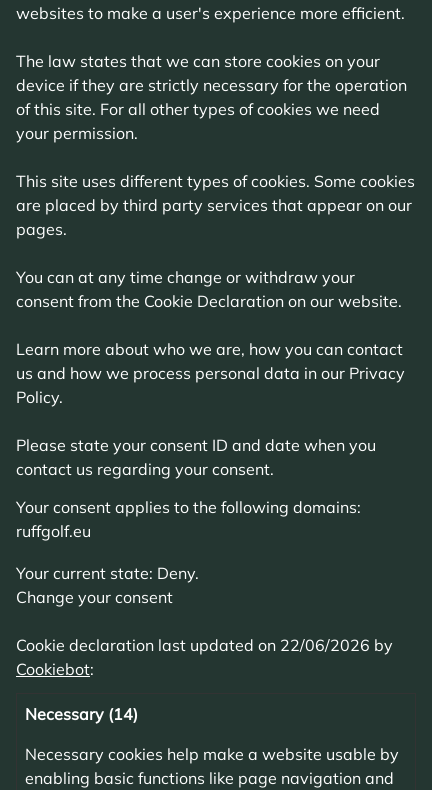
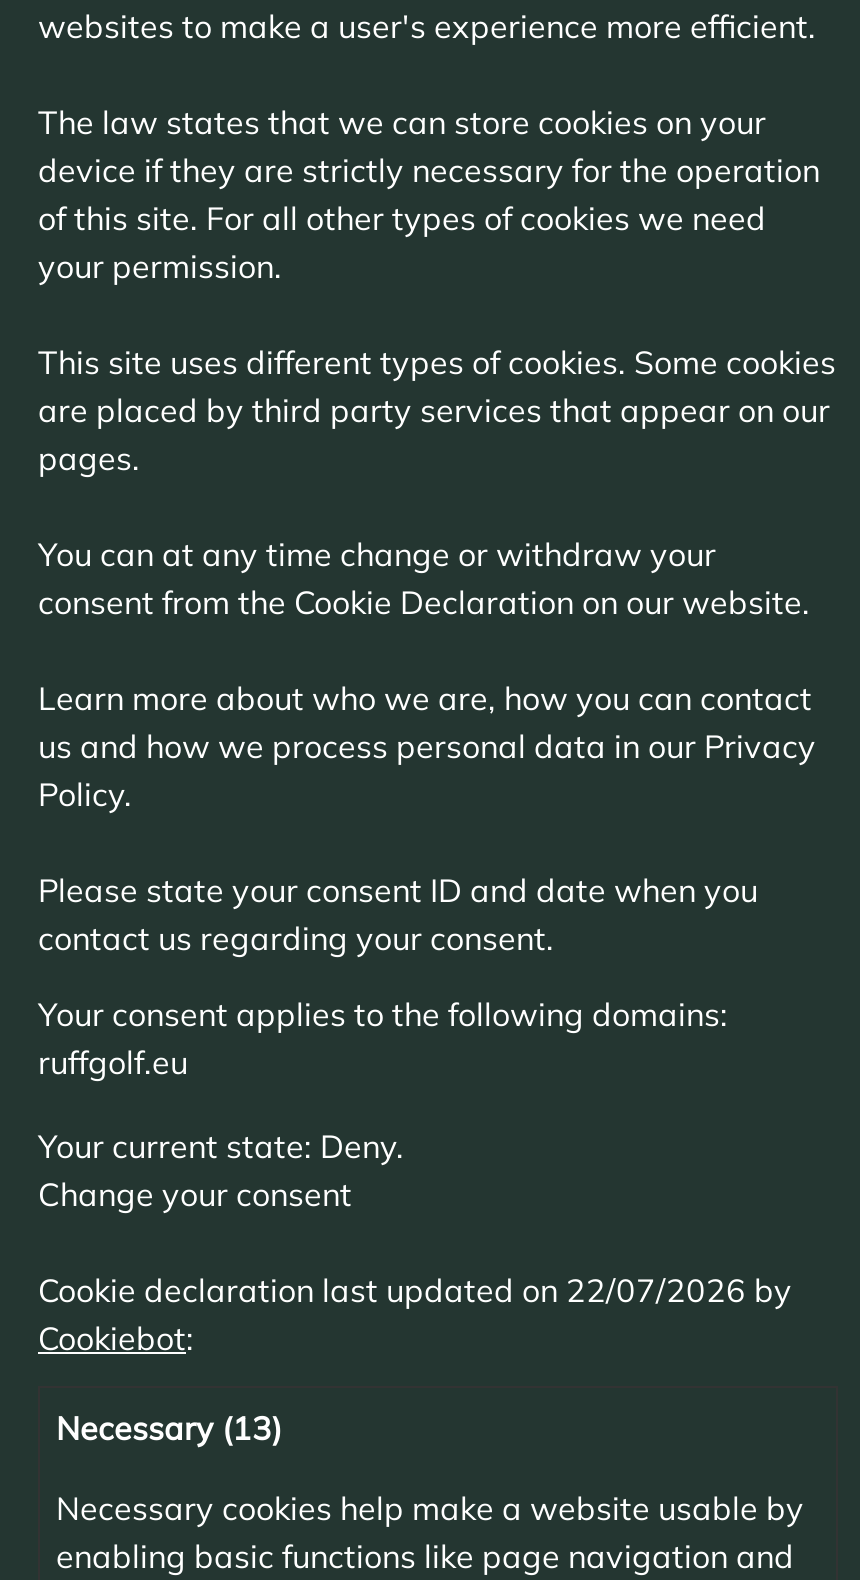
[16,635,393,655] Cookie declaration last updated on 22/06/2026 by -> [38,1270,792,1310] Cookie declaration last updated on 22/07/2026 by
[25,704,138,724] Necessary (14) -> [56,1408,282,1448] Necessary (13)

